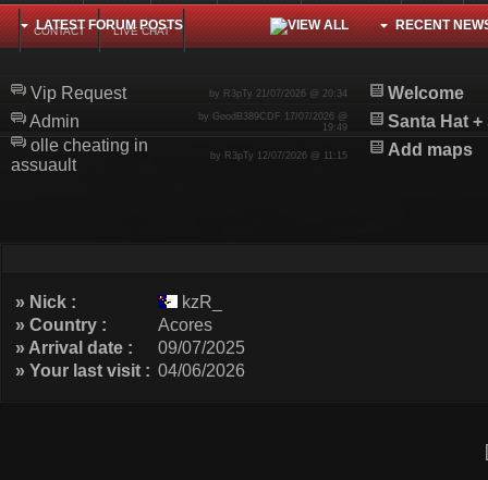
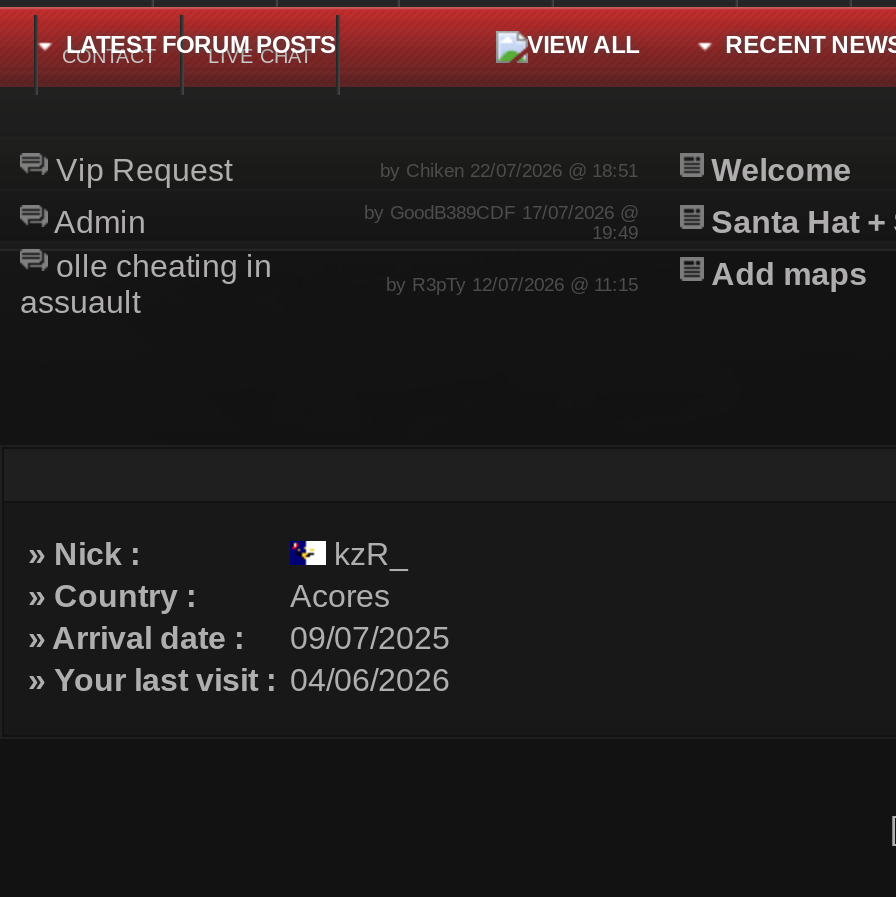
[209,88,347,99] by R3pTy 21/07/2026 @ 20:34 -> [380,161,638,181] by Chiken 22/07/2026 @ 18:51

